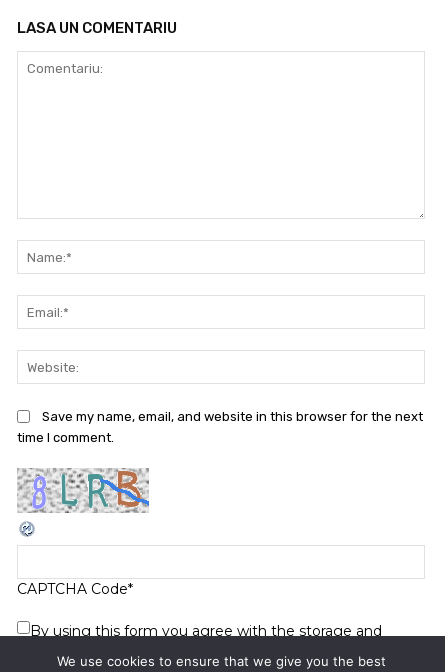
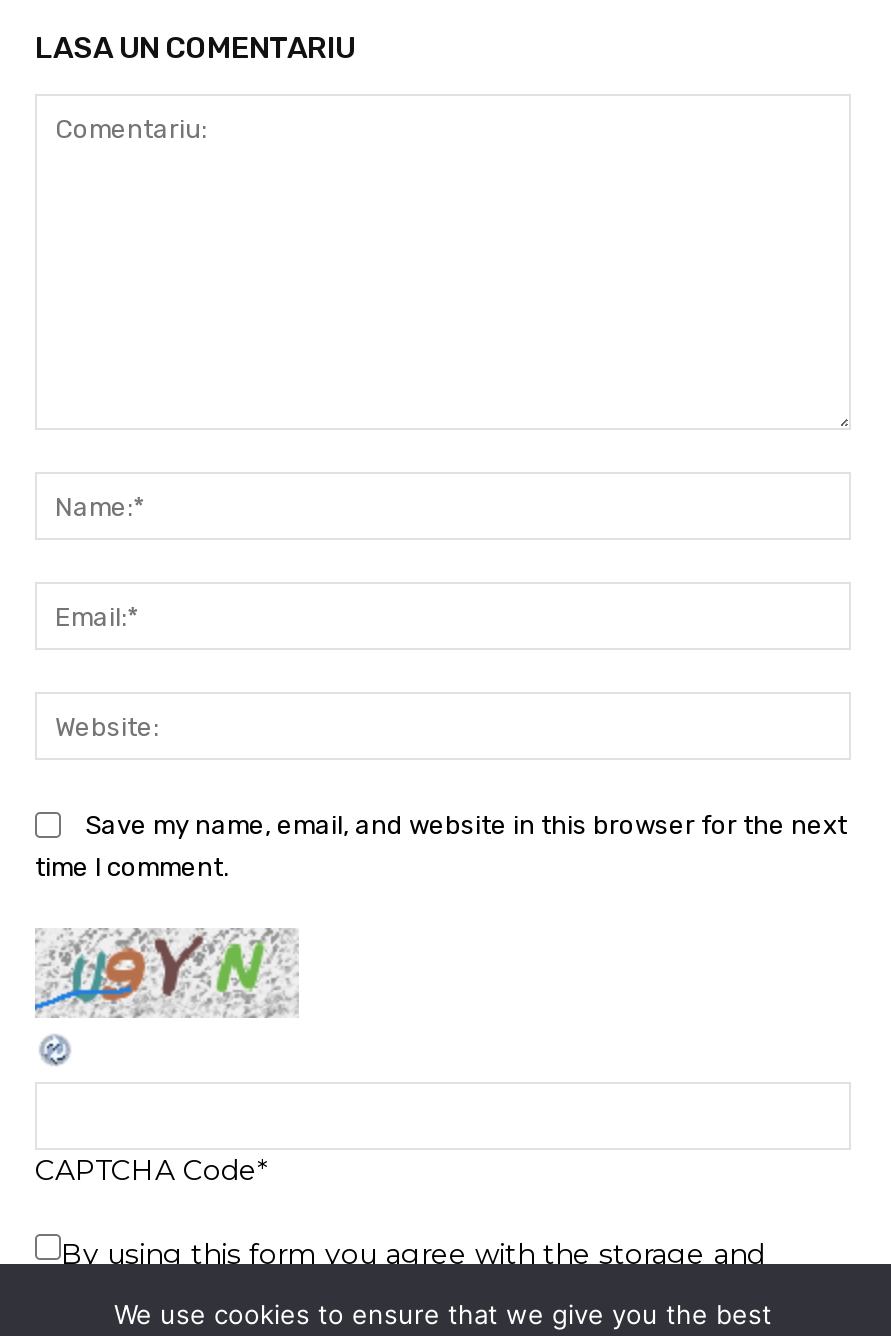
[17,468,150,513] [image] -> [35,932,299,1016] [image]

